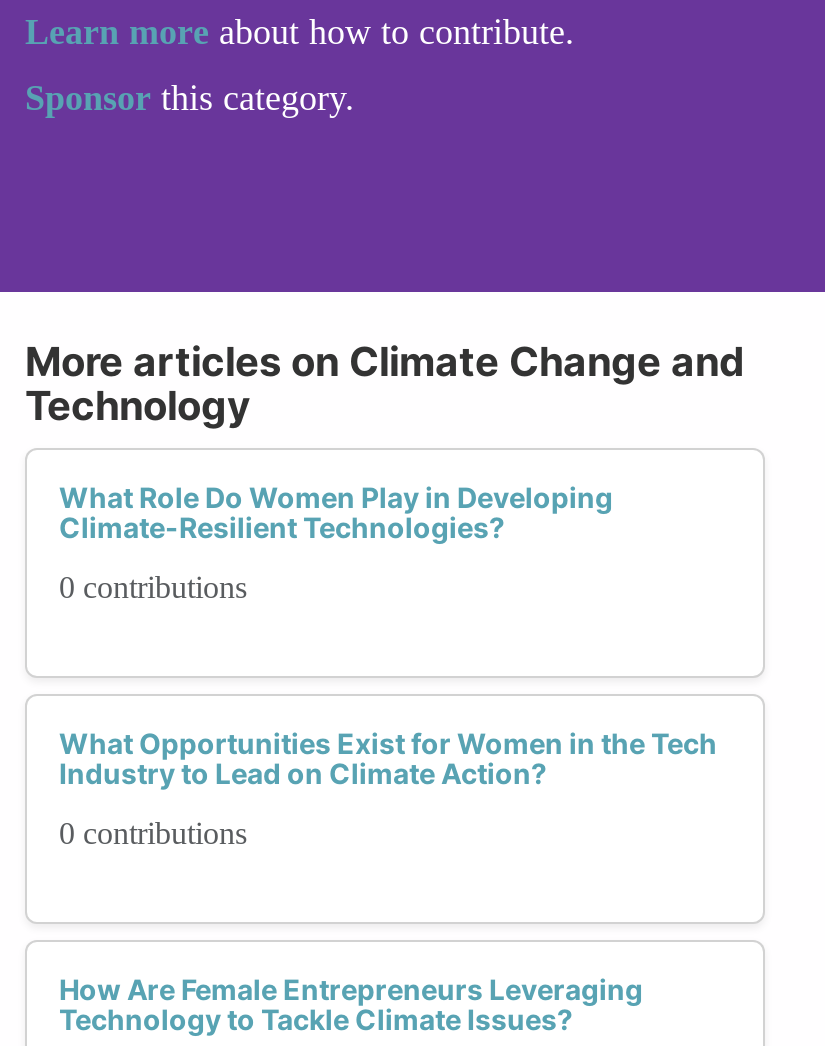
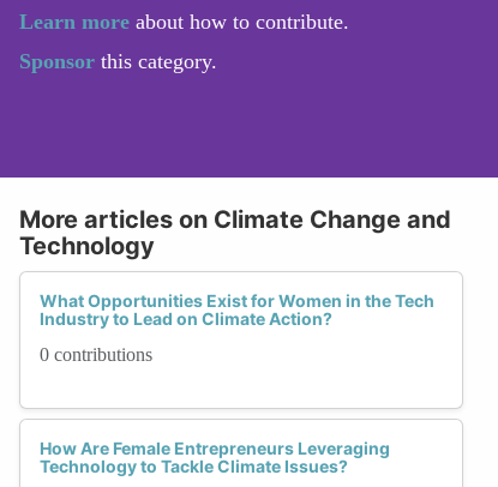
[59,480,613,604] What Role Do Women Play in Developing | Climate-Resilient Technologies? | 0 contributions -> none

